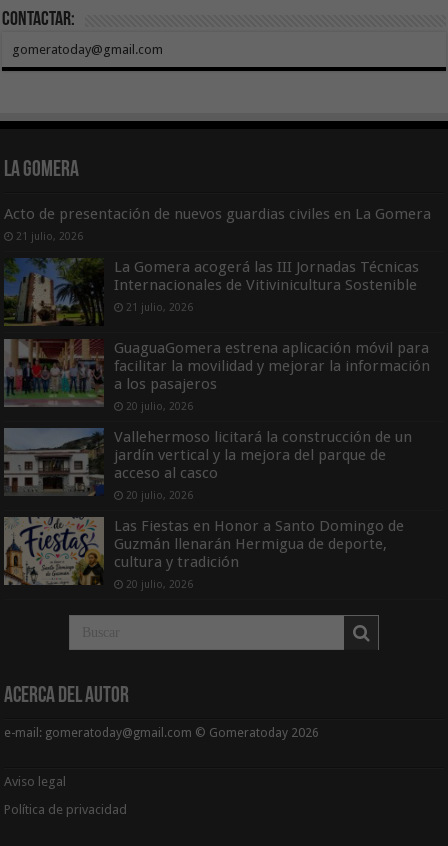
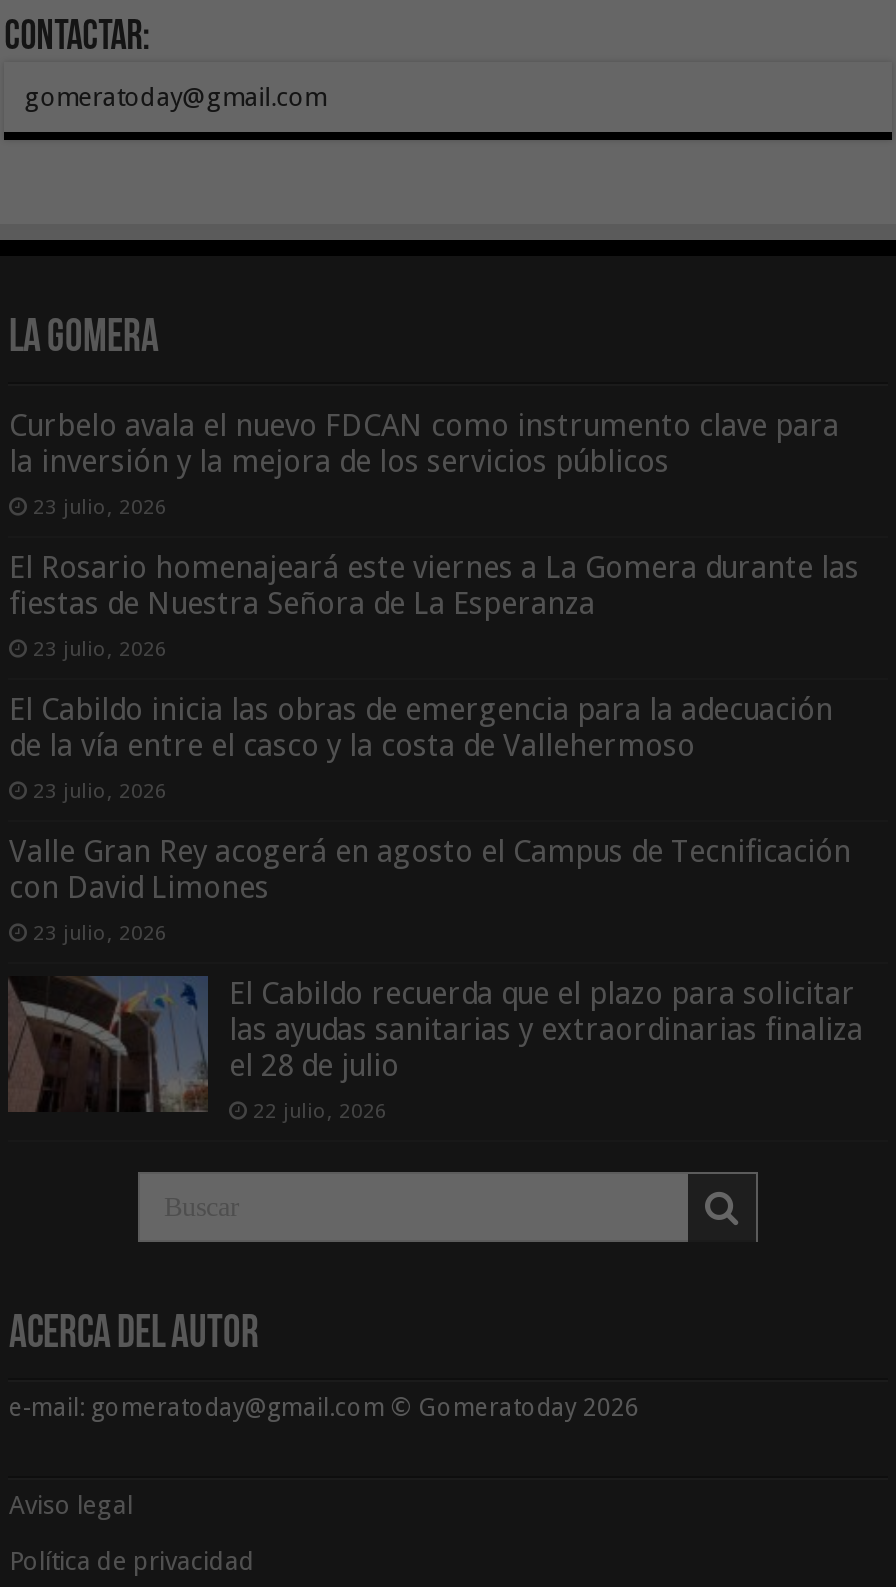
[4,205,431,242] Acto de presentación de nuevos guardias civiles en La Gomera | 21 julio, 2026 -> [9,409,839,519] Curbelo avala el nuevo FDCAN como instrumento clave para | la inversión y la mejora de los servicios públicos | 23 julio, 2026
[114,258,419,313] La Gomera acogerá las III Jornadas Técnicas | Internacionales de Vitivinicultura Sostenible | 21 julio, 2026 -> [9,551,859,661] El Rosario homenajeará este viernes a La Gomera durante las | fiestas de Nuestra Señora de La Esperanza | 23 julio, 2026
[114,339,430,412] GuaguaGomera estrena aplicación móvil para | facilitar la movilidad y mejorar la información | a los pasajeros | 20 julio, 2026 -> [9,693,833,803] El Cabildo inicia las obras de emergencia para la adecuación | de la vía entre el casco y la costa de Vallehermoso | 23 julio, 2026
[114,428,412,501] Vallehermoso licitará la construcción de un | jardín vertical y la mejora del parque de | acceso al casco | 20 julio, 2026 -> [9,835,851,945] Valle Gran Rey acogerá en agosto el Campus de Tecnificación | con David Limones | 23 julio, 2026
[4,516,404,590] [image] | Las Fiestas en Honor a Santo Domingo de | Guzmán llenarán Hermigua de deporte, | cultura y tradición | 20 julio, 2026 -> [8,973,863,1123] [image] | El Cabildo recuerda que el plazo para solicitar | las ayudas sanitarias y extraordinarias finaliza | el 28 de julio | 22 julio, 2026

